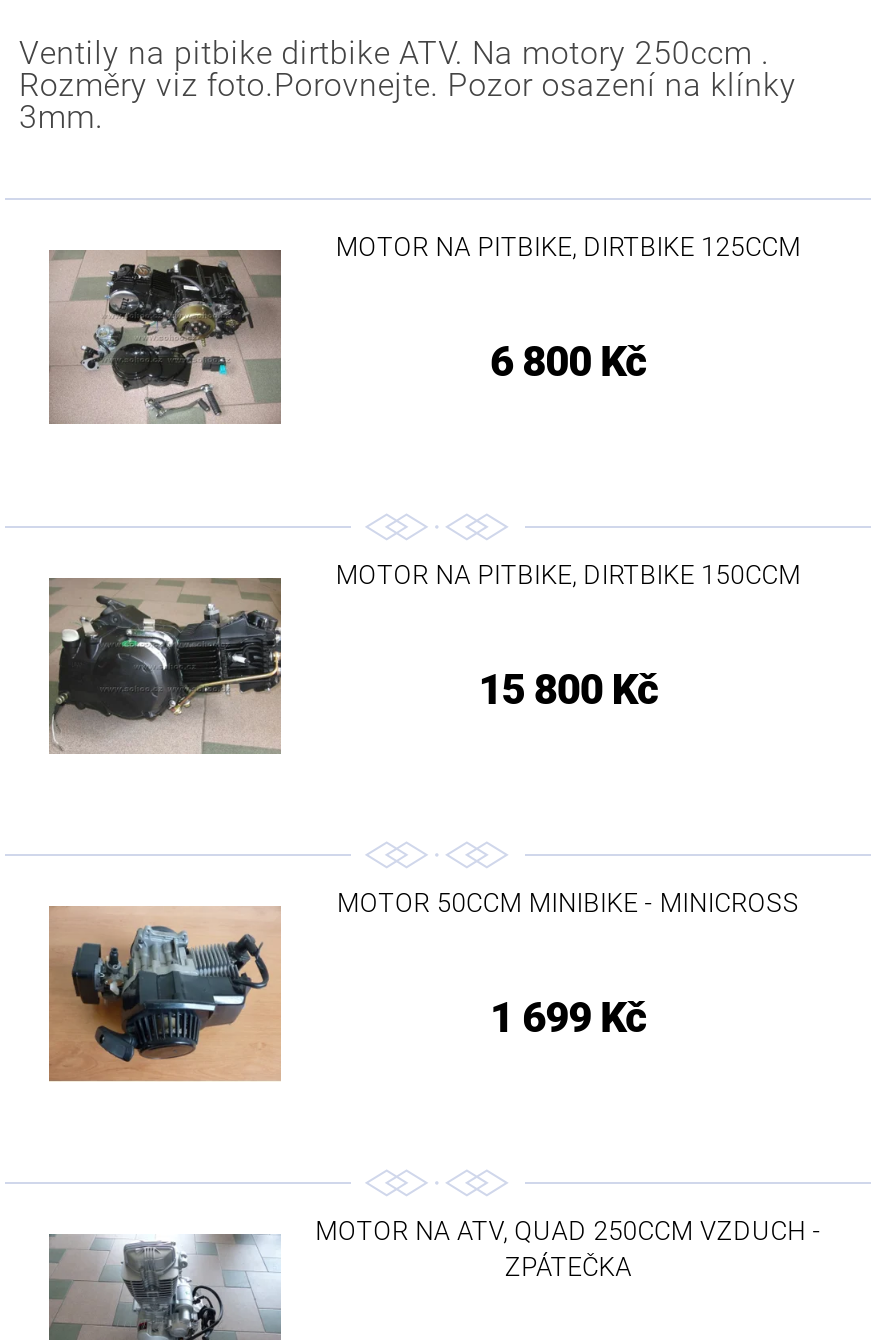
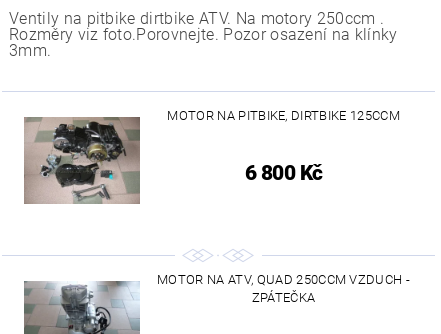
[49,560,801,756] [image] | MOTOR NA PITBIKE, DIRTBIKE 150CCM | 15 800 Kč -> none
[49,888,799,1082] [image] | MOTOR 50CCM MINIBIKE - MINICROSS | 1 699 Kč -> none

